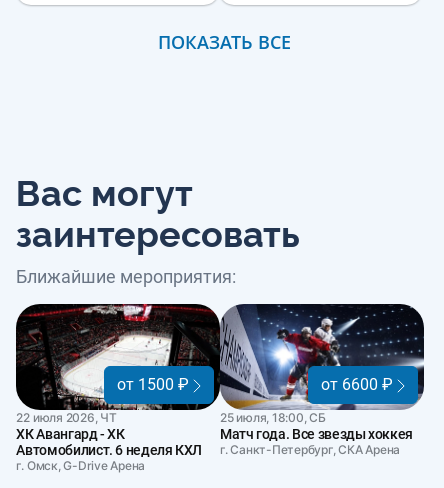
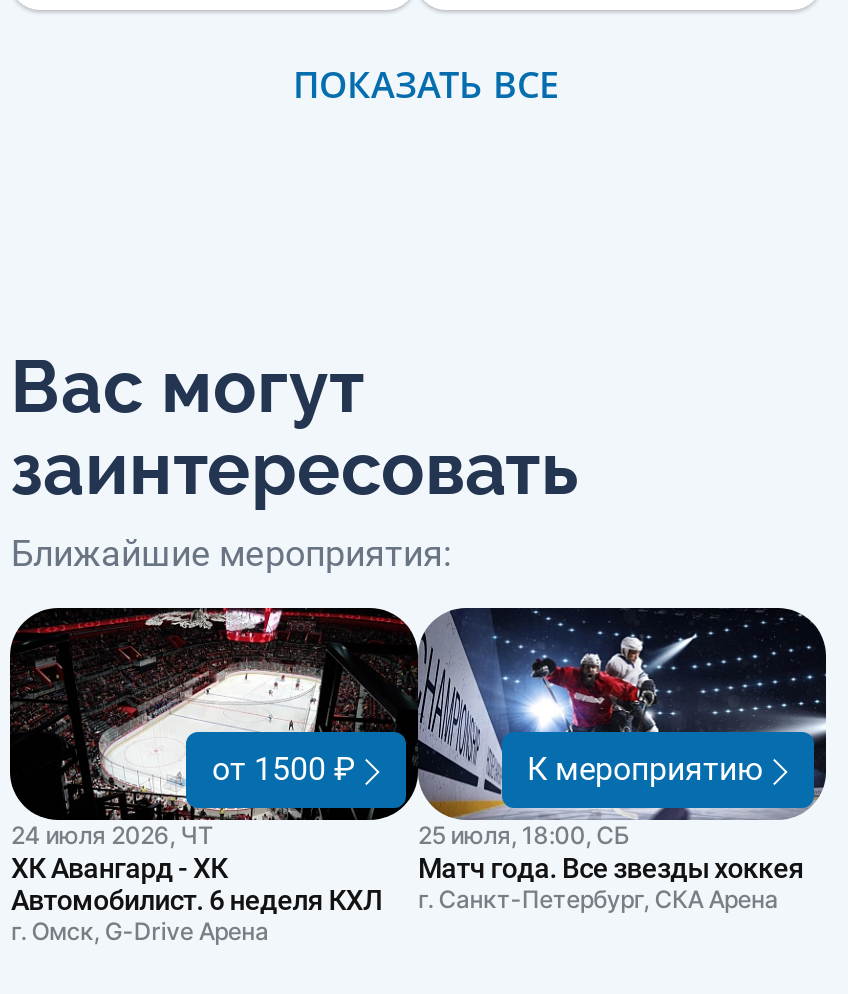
[320,375,392,394] от 6600 ₽ -> [527,751,763,789] К мероприятию
[16,410,117,425] 22 июля 2026, ЧТ -> [11,821,213,851] 24 июля 2026, ЧТ

